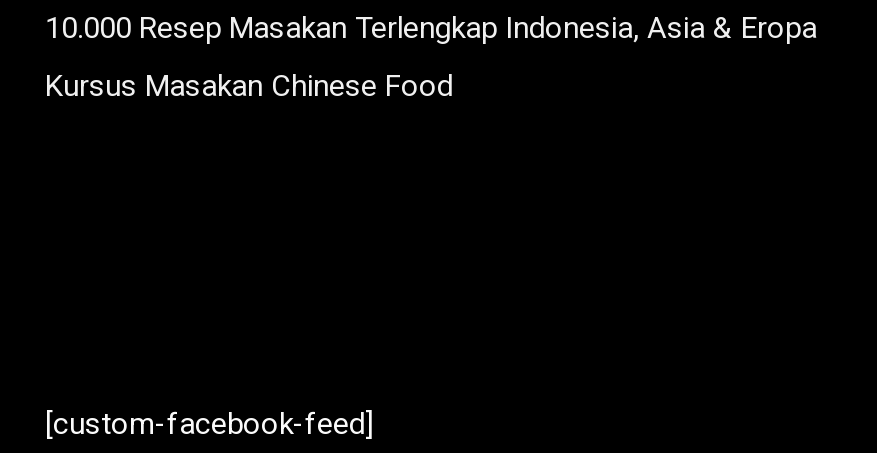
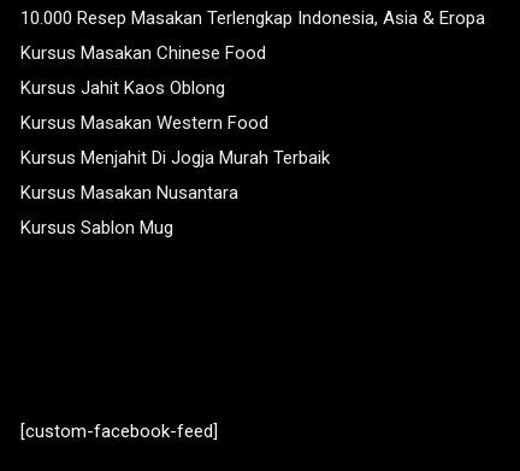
none -> [20,76,330,238] Kursus Jahit Kaos Oblong | Kursus Masakan Western Food | Kursus Menjahit Di Jogja Murah Terbaik | Kursus Masakan Nusantara | Kursus Sablon Mug

